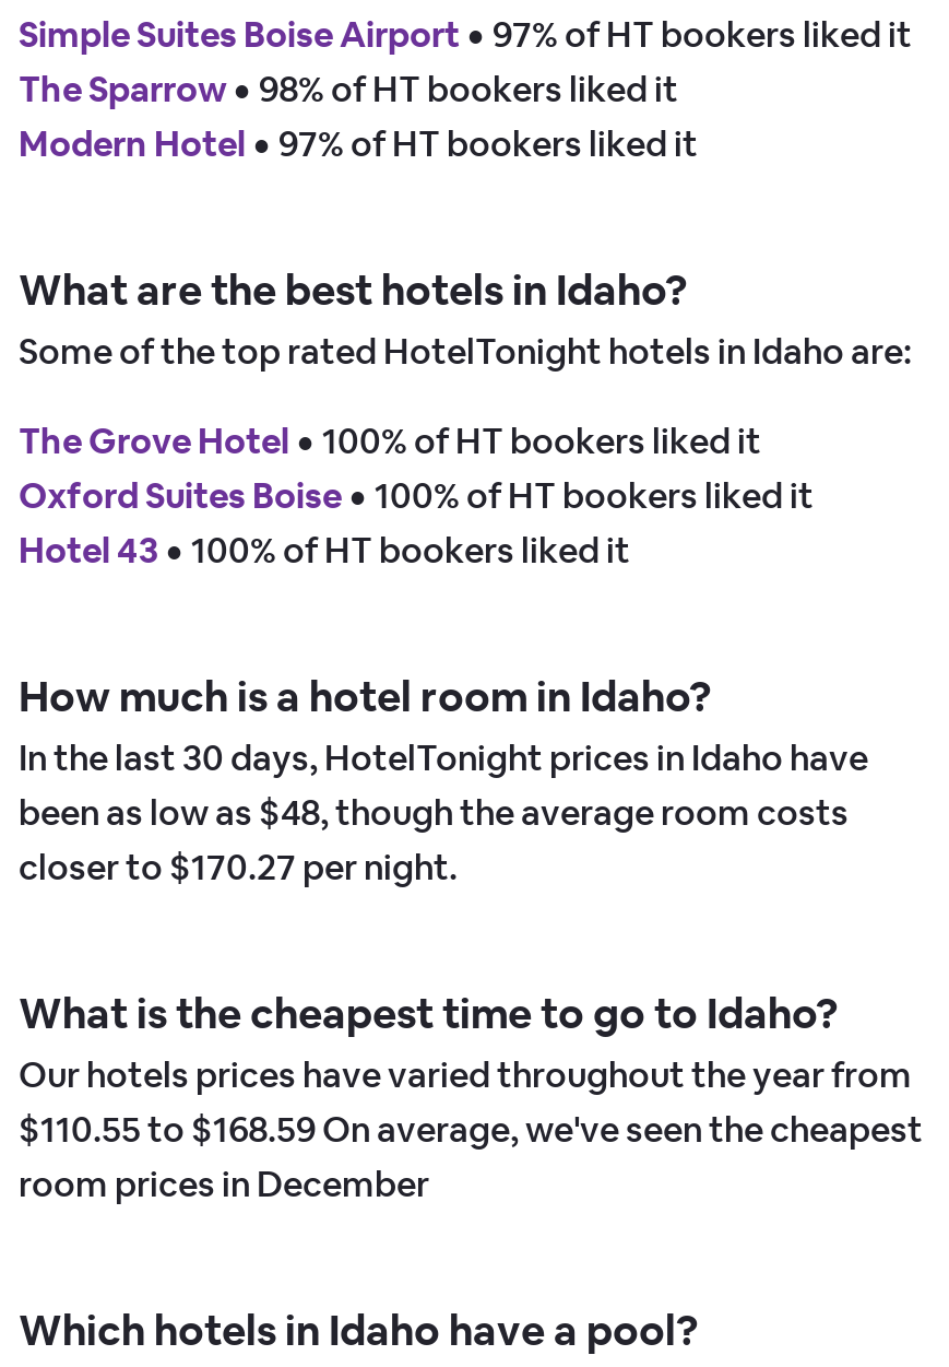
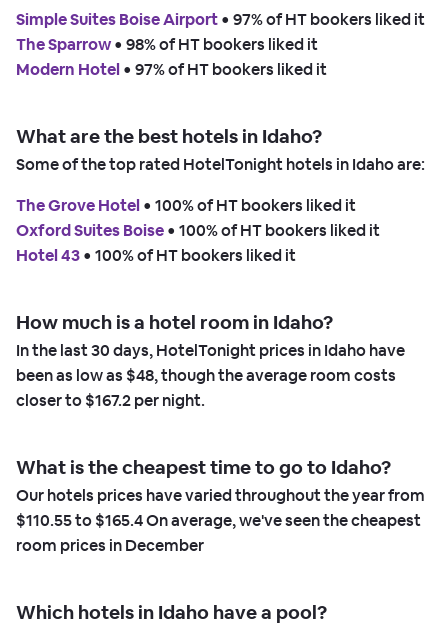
[19,845,458,891] closer to $170.27 per night. -> [16,390,205,411] closer to $167.2 per night.
[19,1108,923,1153] $110.55to $168.59On average, we've seen the cheapest -> [16,510,421,531] $110.55to $165.4On average, we've seen the cheapest

